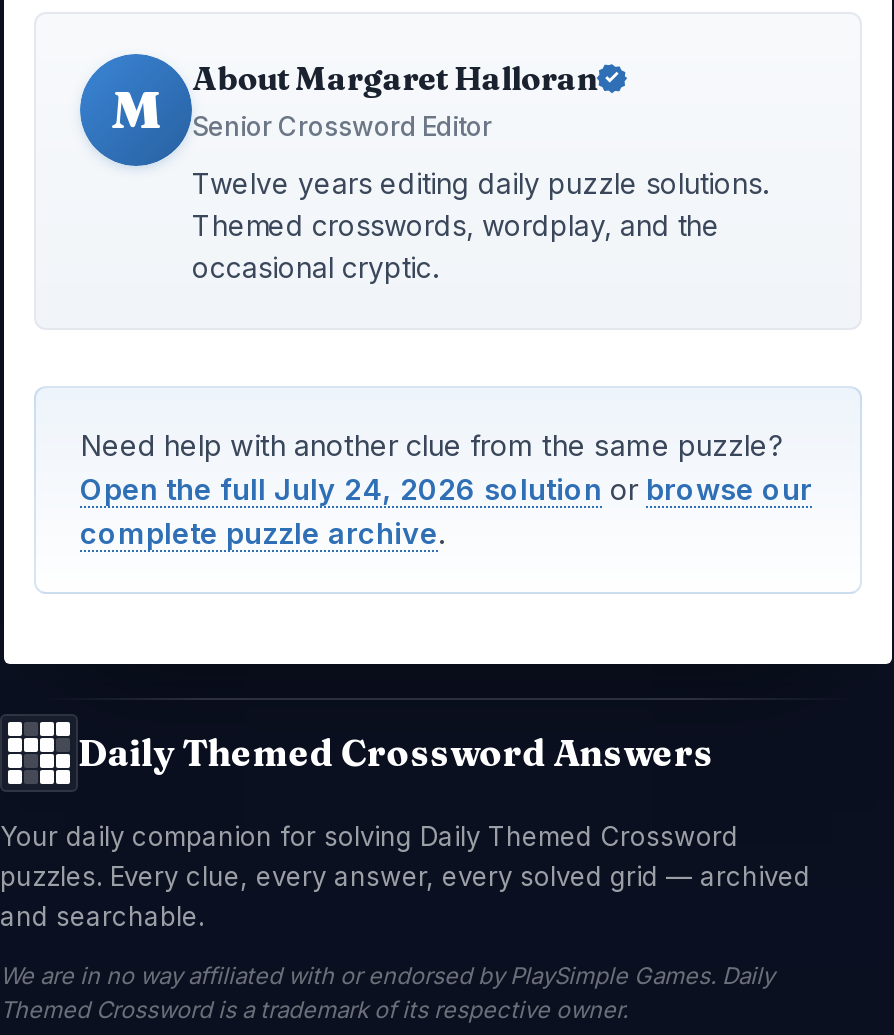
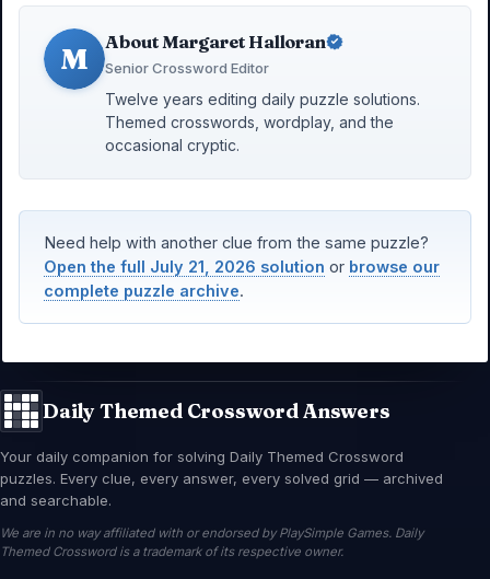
[80,473,812,507] Open the full July 24, 2026 solution or browse our -> [44,258,440,276] Open the full July 21, 2026 solution or browse our

